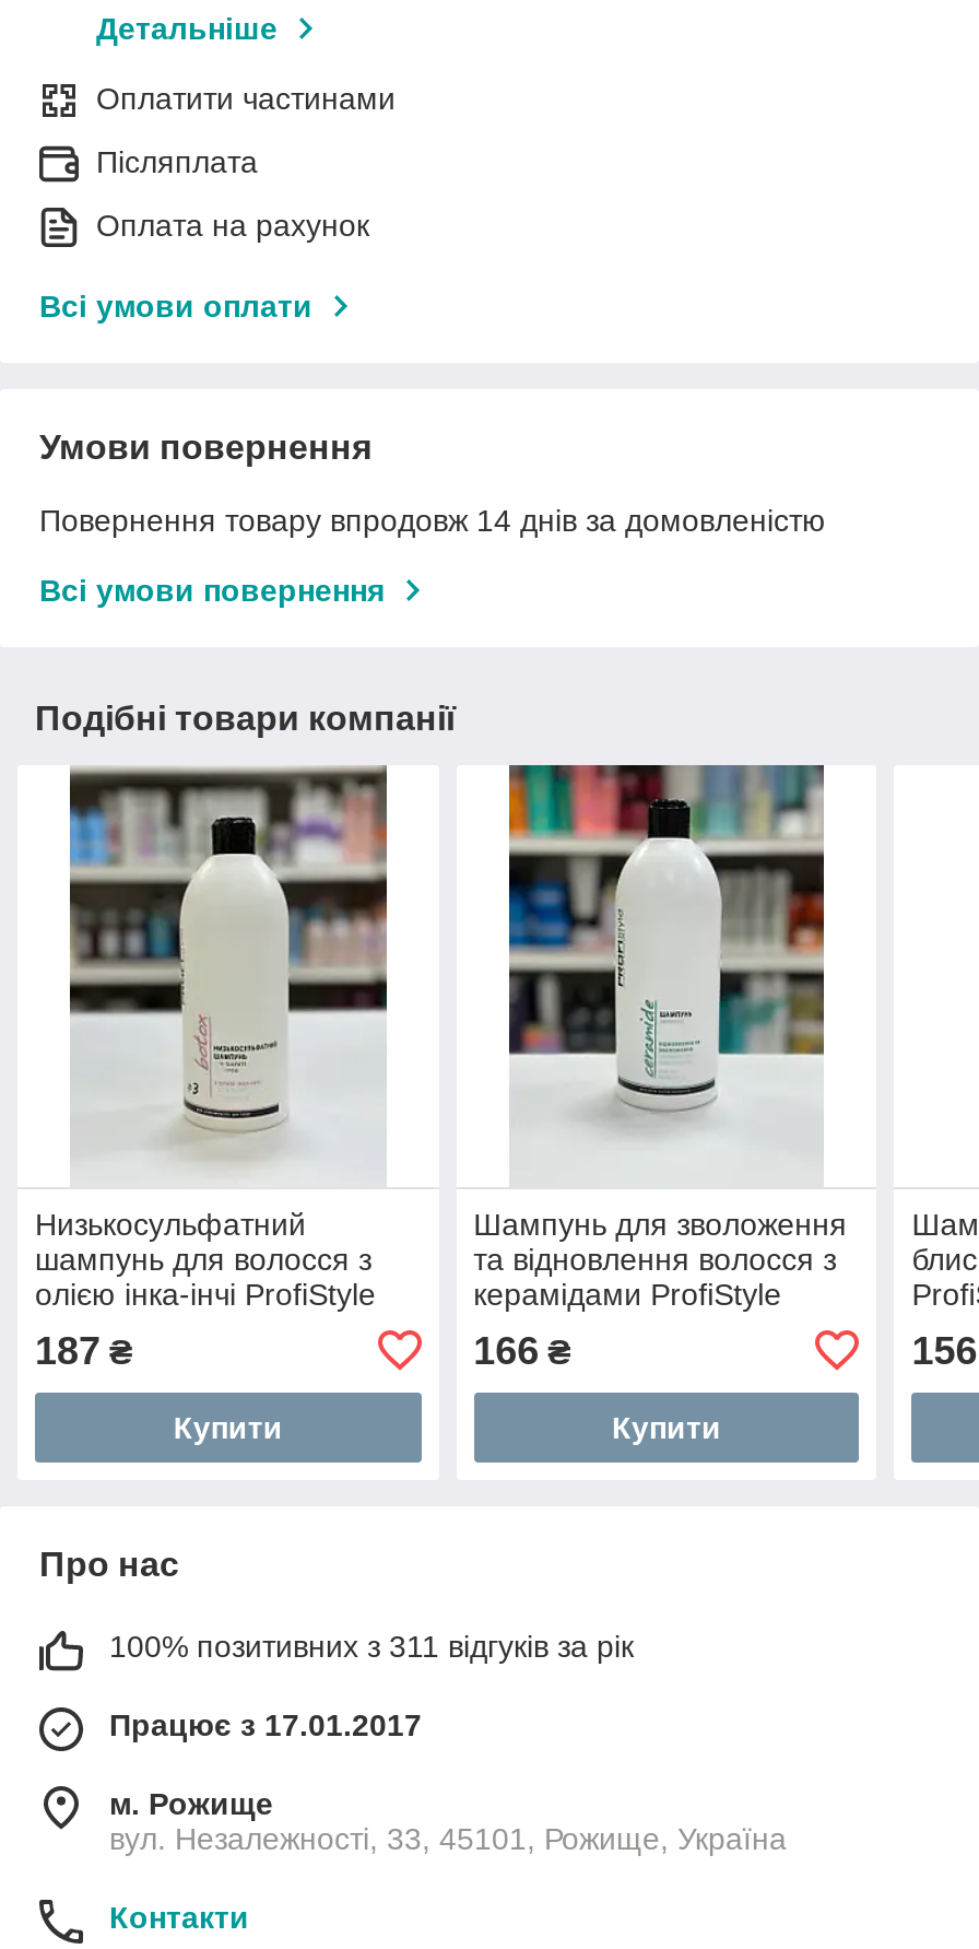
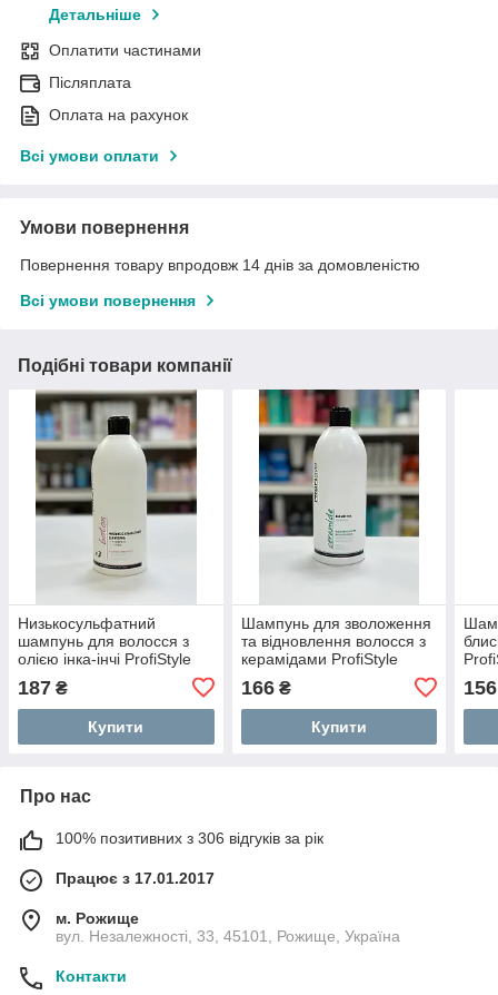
[109,1628,634,1663] 100% позитивних з 311 відгуків за рік -> [56,829,323,847] 100% позитивних з 306 відгуків за рік

